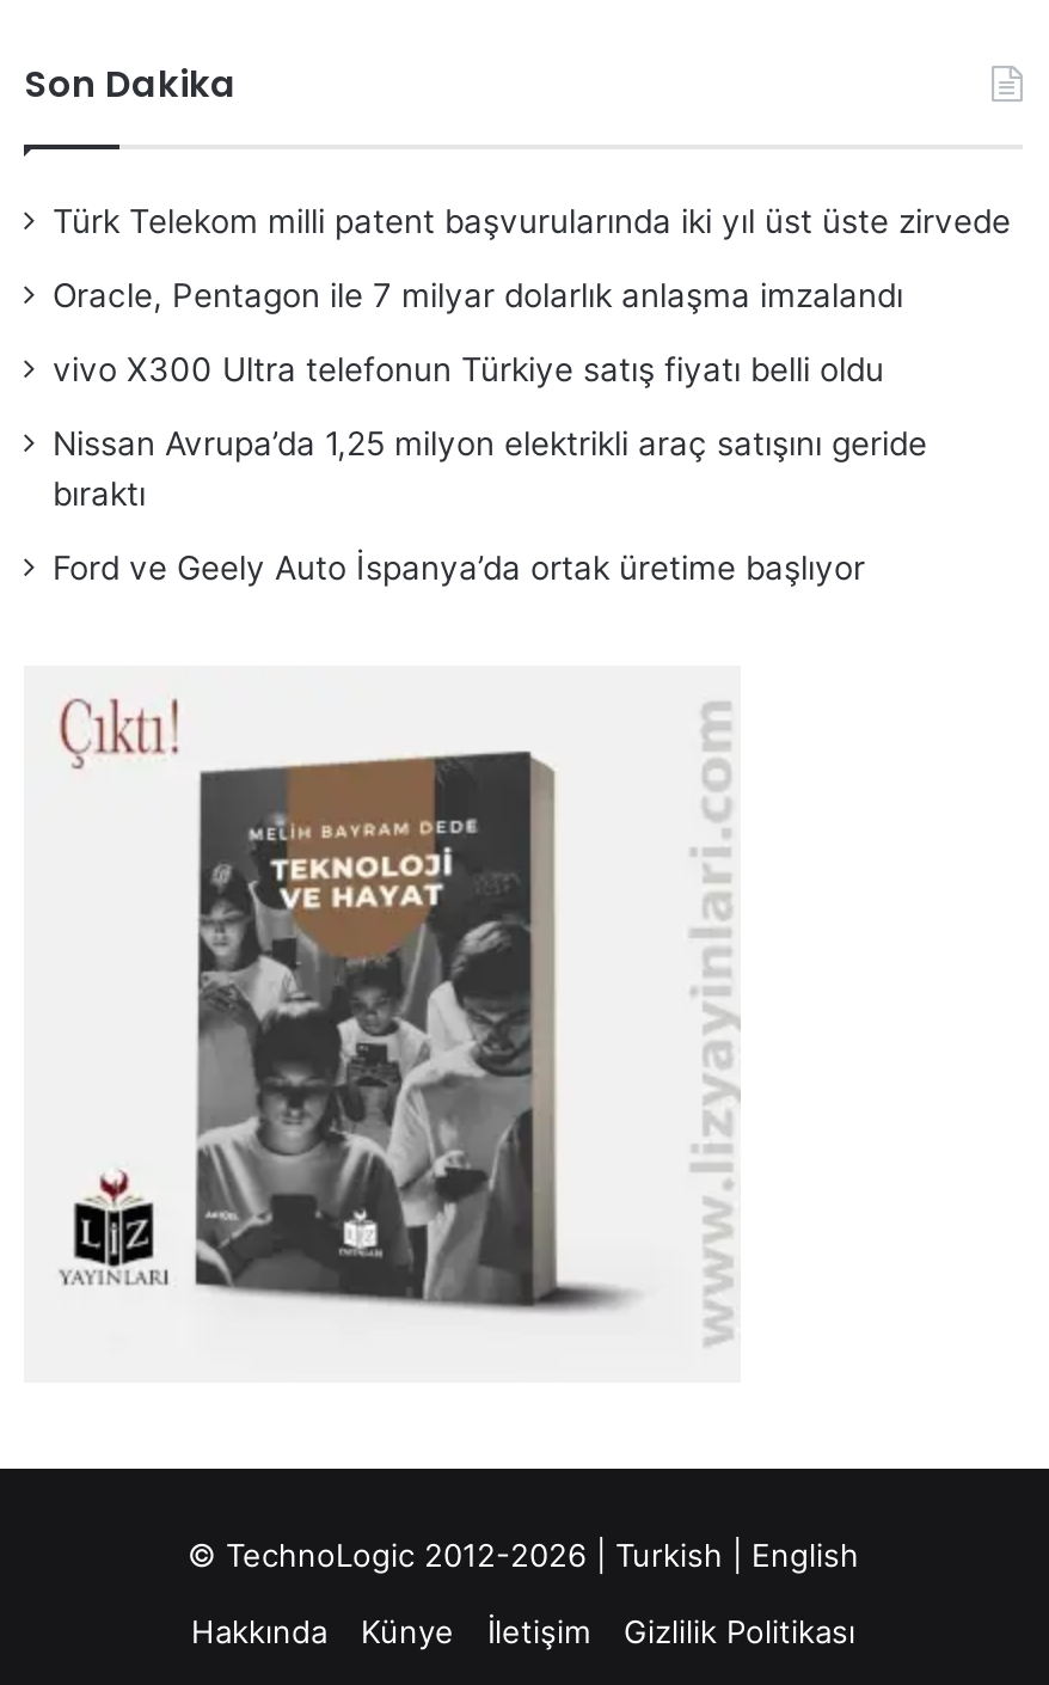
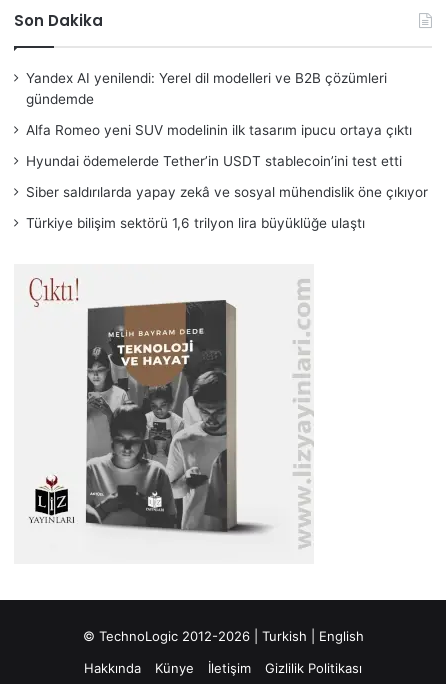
[53,202,1011,240] Türk Telekom milli patent başvurularında iki yıl üst üste zirvede -> [26,70,387,107] Yandex AI yenilendi: Yerel dil modelleri ve B2B çözümleri | gündemde
[53,276,903,315] Oracle, Pentagon ile 7 milyar dolarlık anlaşma imzalandı -> [26,122,412,138] Alfa Romeo yeni SUV modelinin ilk tasarım ipucu ortaya çıktı
[53,350,884,389] vivo X300 Ultra telefonun Türkiye satış fiyatı belli oldu -> [26,153,402,169] Hyundai ödemelerde Tether’in USDT stablecoin’ini test etti
[53,424,927,513] Nissan Avrupa’da 1,25 milyon elektrikli araç satışını geride | bıraktı -> [26,184,428,200] Siber saldırılarda yapay zekâ ve sosyal mühendislik öne çıkıyor
[53,549,865,587] Ford ve Geely Auto İspanya’da ortak üretime başlıyor -> [26,215,365,231] Türkiye bilişim sektörü 1,6 trilyon lira büyüklüğe ulaştı

